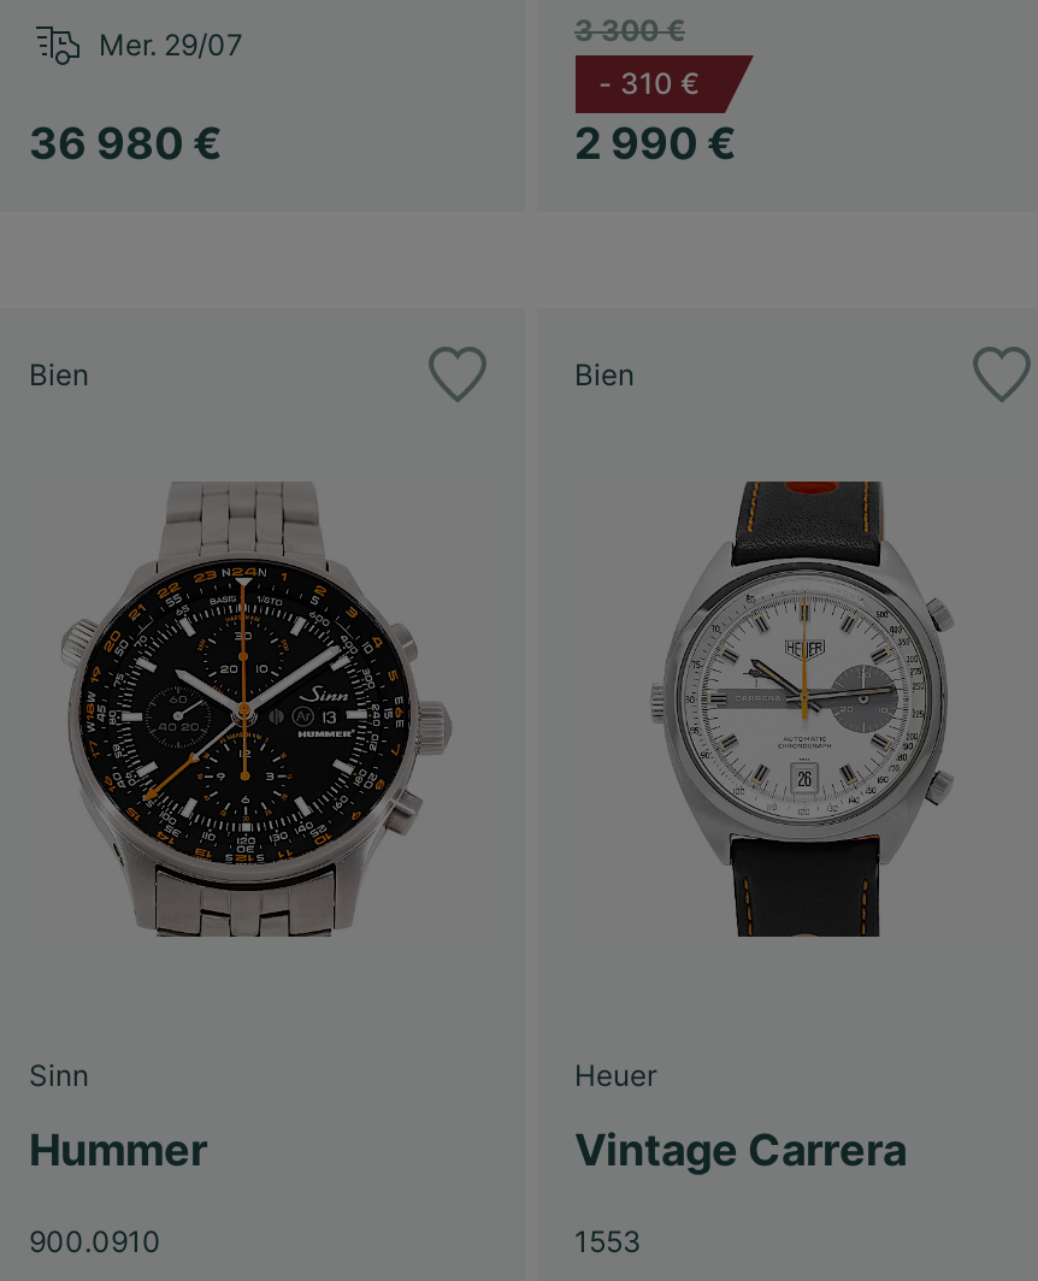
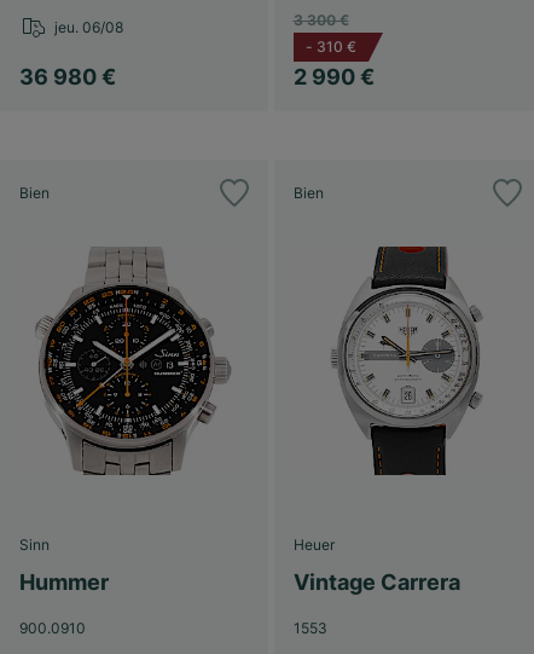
[99,25,243,61] Mer. 29/07 -> [54,18,123,36] jeu. 06/08

